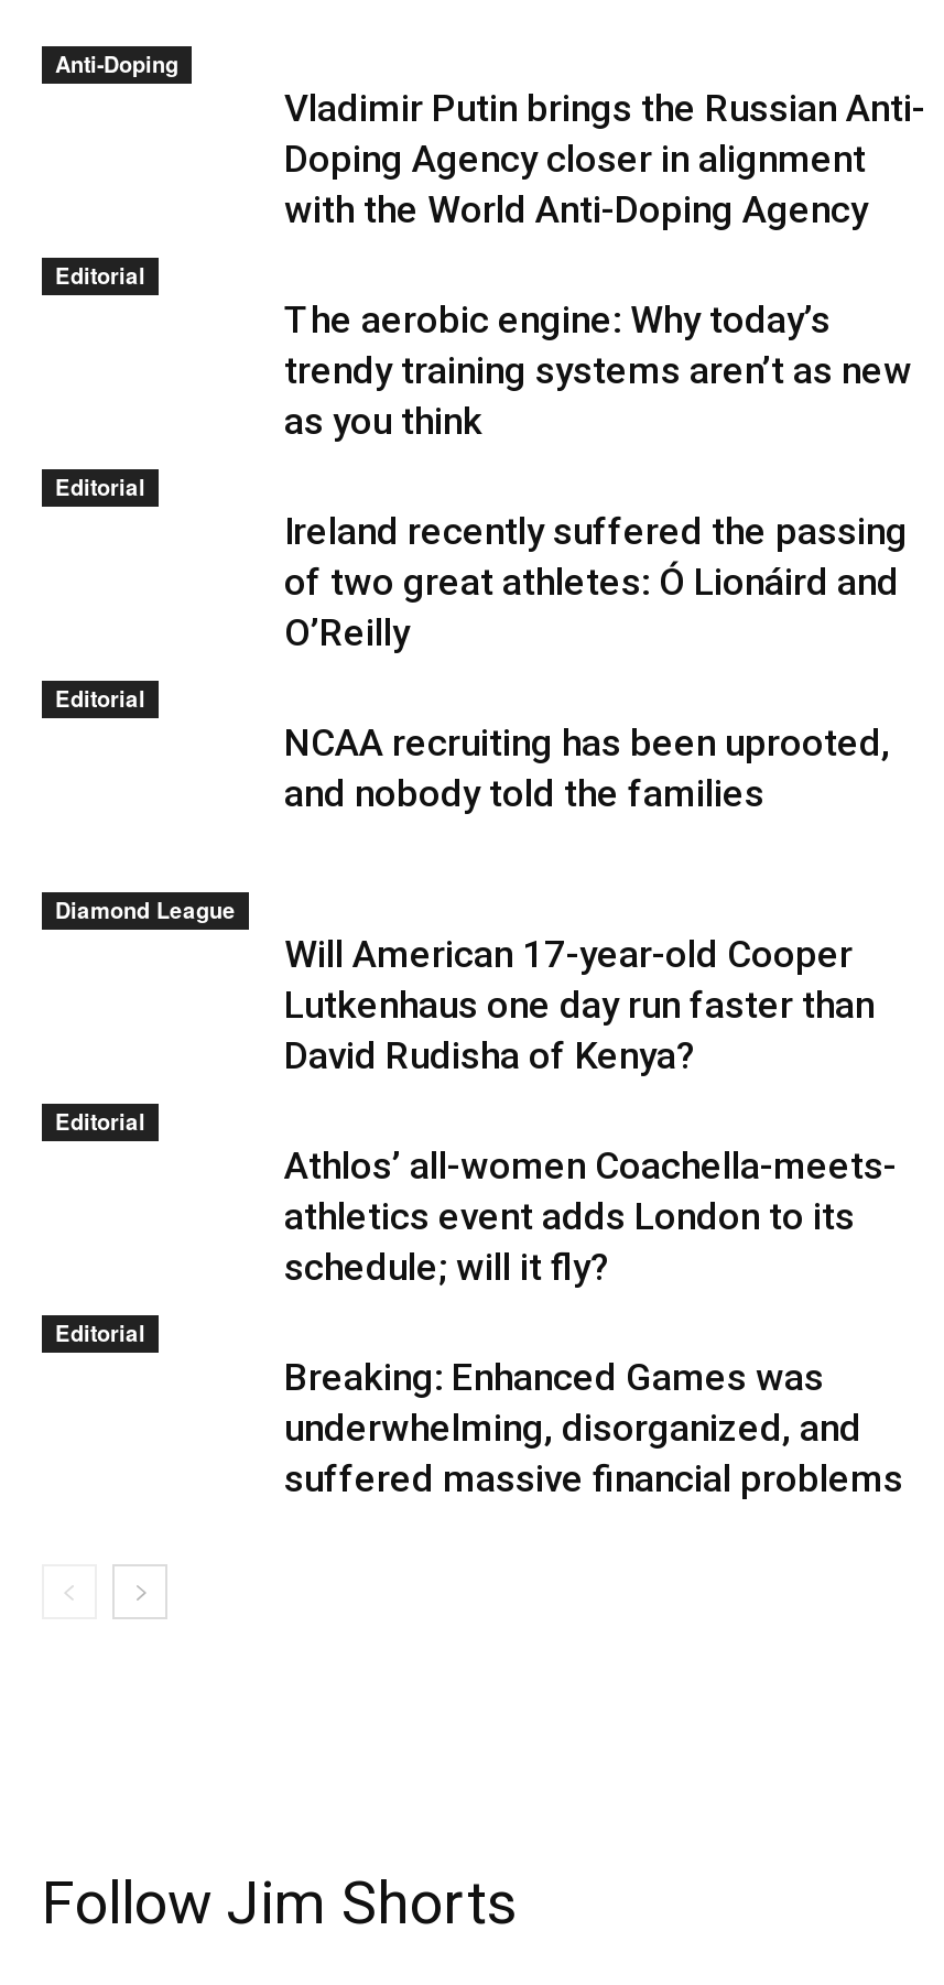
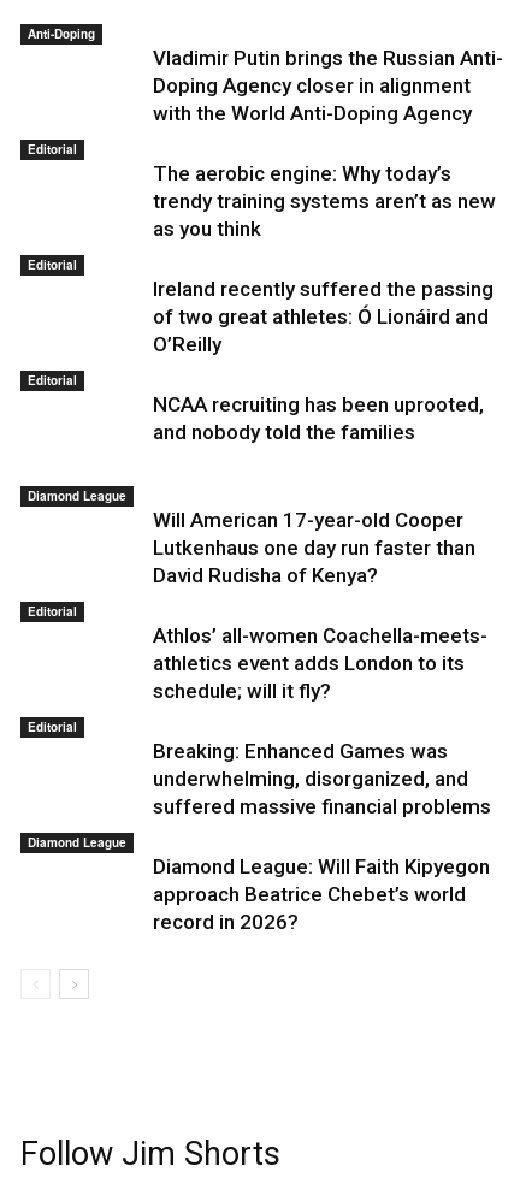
none -> [28,834,490,934] Diamond League | Diamond League: Will Faith Kipyegon | approach Beatrice Chebet’s world | record in 2026?

